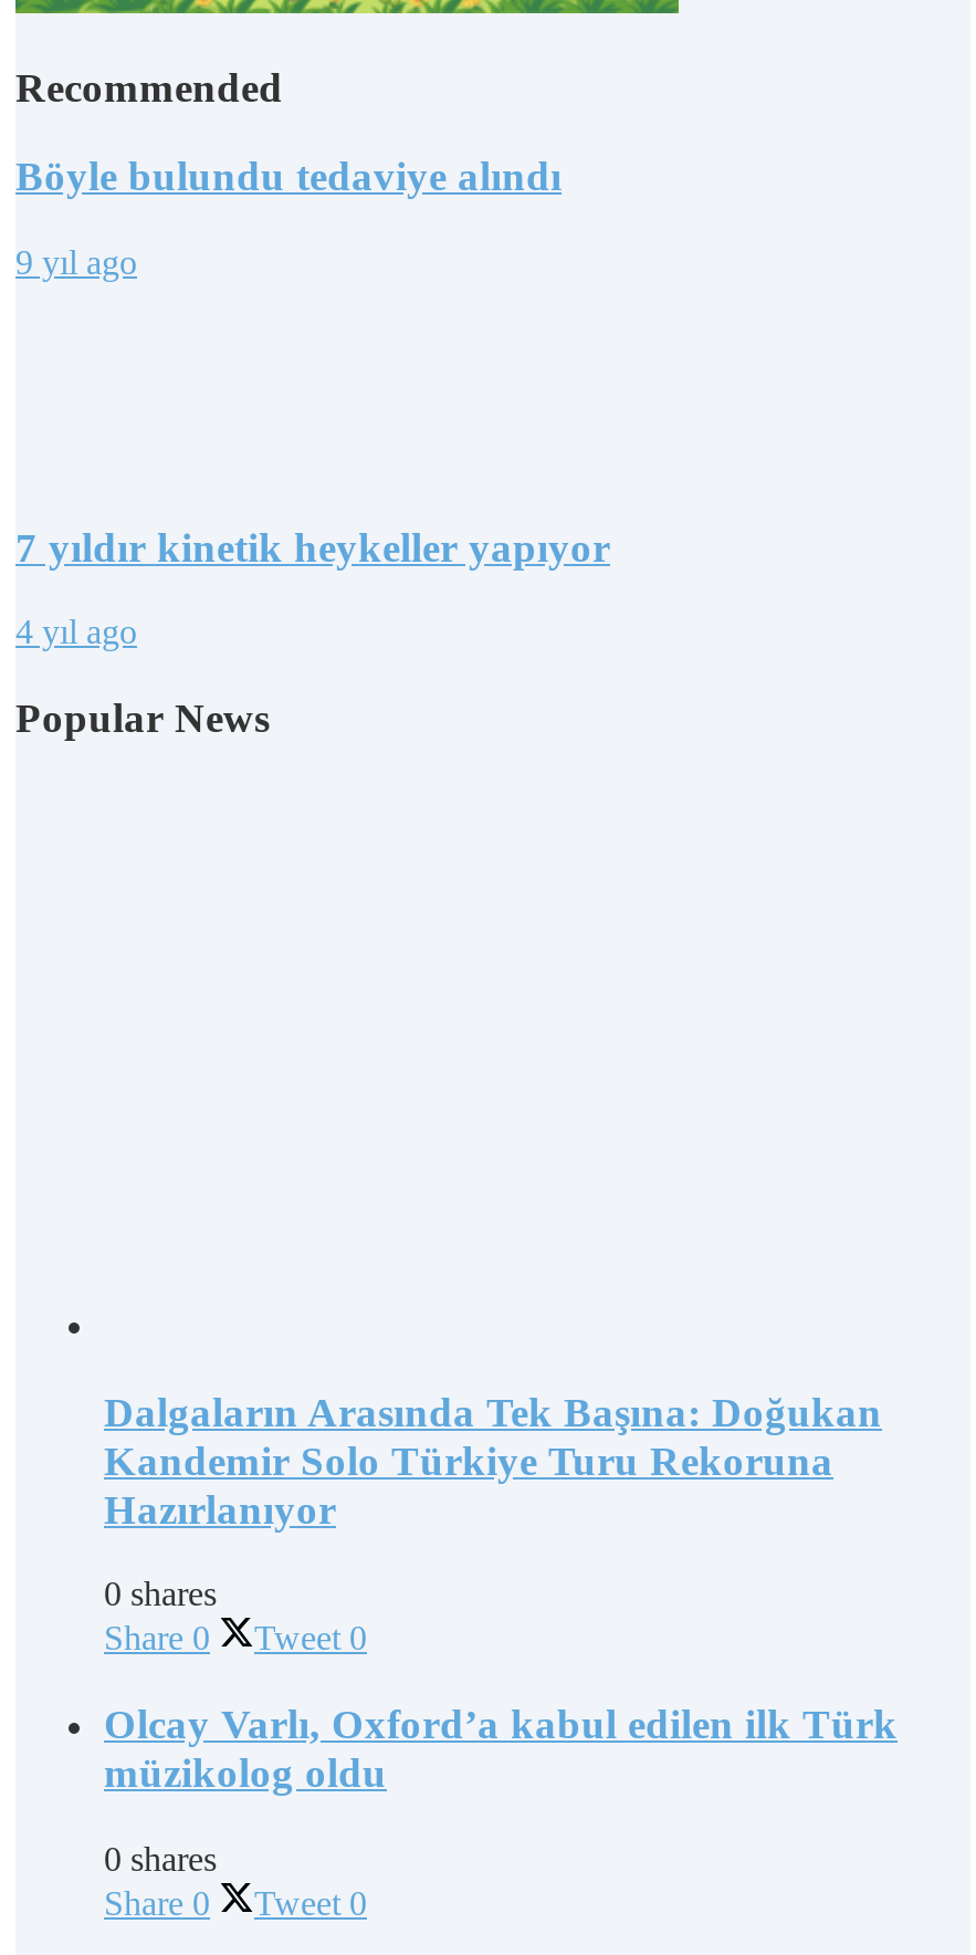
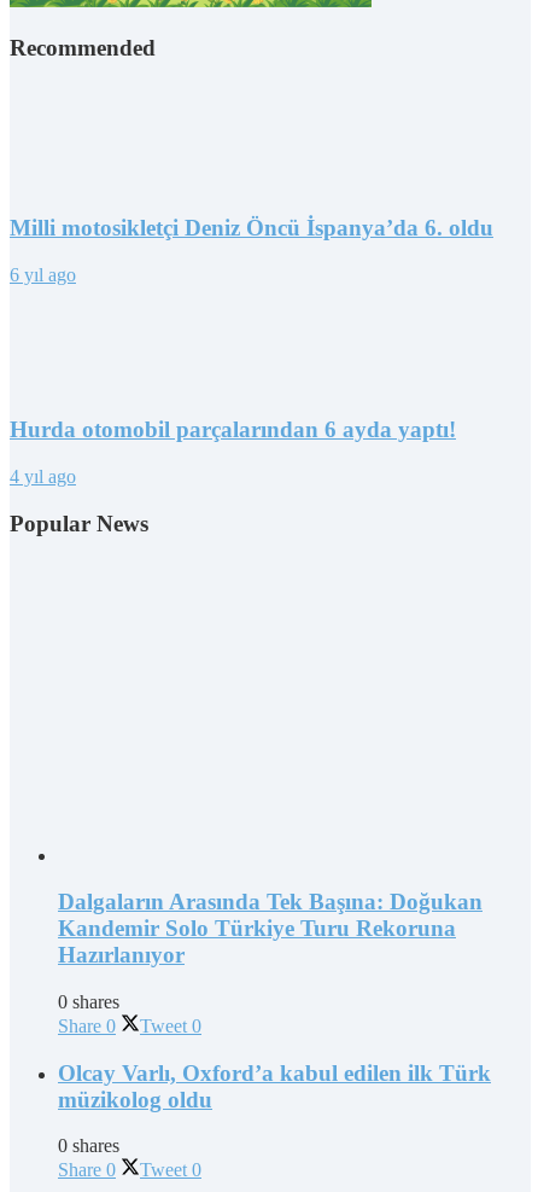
[15,153,562,200] Böyle bulundu tedaviye alındı -> [10,215,493,240] Milli motosikletçi Deniz Öncü İspanya’da 6. oldu
[15,243,137,281] 9 yıl ago -> [10,264,76,285] 6 yıl ago
[15,523,610,570] 7 yıldır kinetik heykeller yapıyor -> [10,417,456,443] Hurda otomobil parçalarından 6 ayda yaptı!

